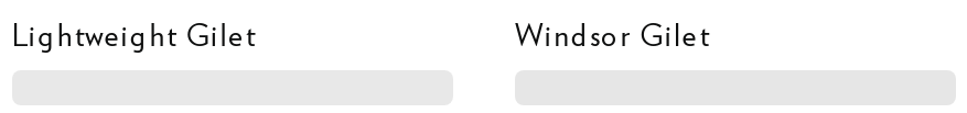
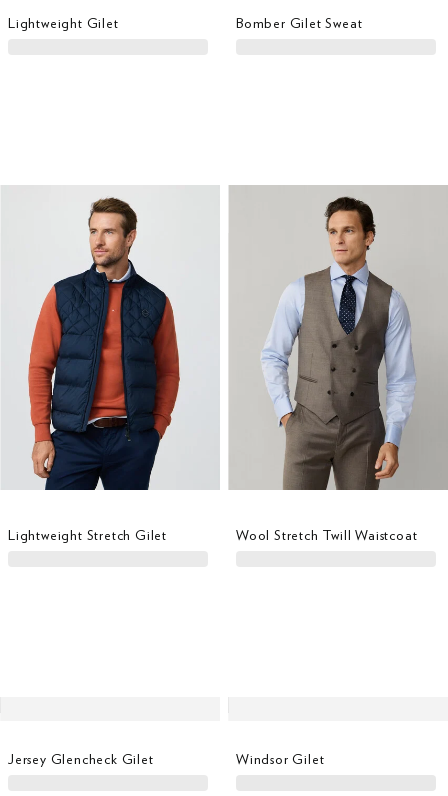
none -> [3,186,219,491] [image]
none -> [8,185,445,543] [image] | Lightweight Stretch Gilet | Wool Stretch Twill Waistcoat
none -> [8,751,154,767] Jersey Glencheck Gilet
none -> [236,15,362,31] Bomber Gilet Sweat

